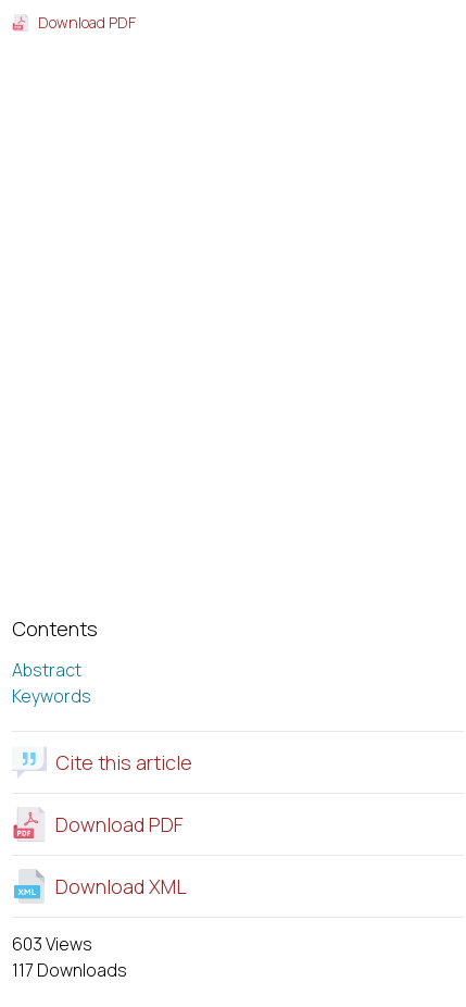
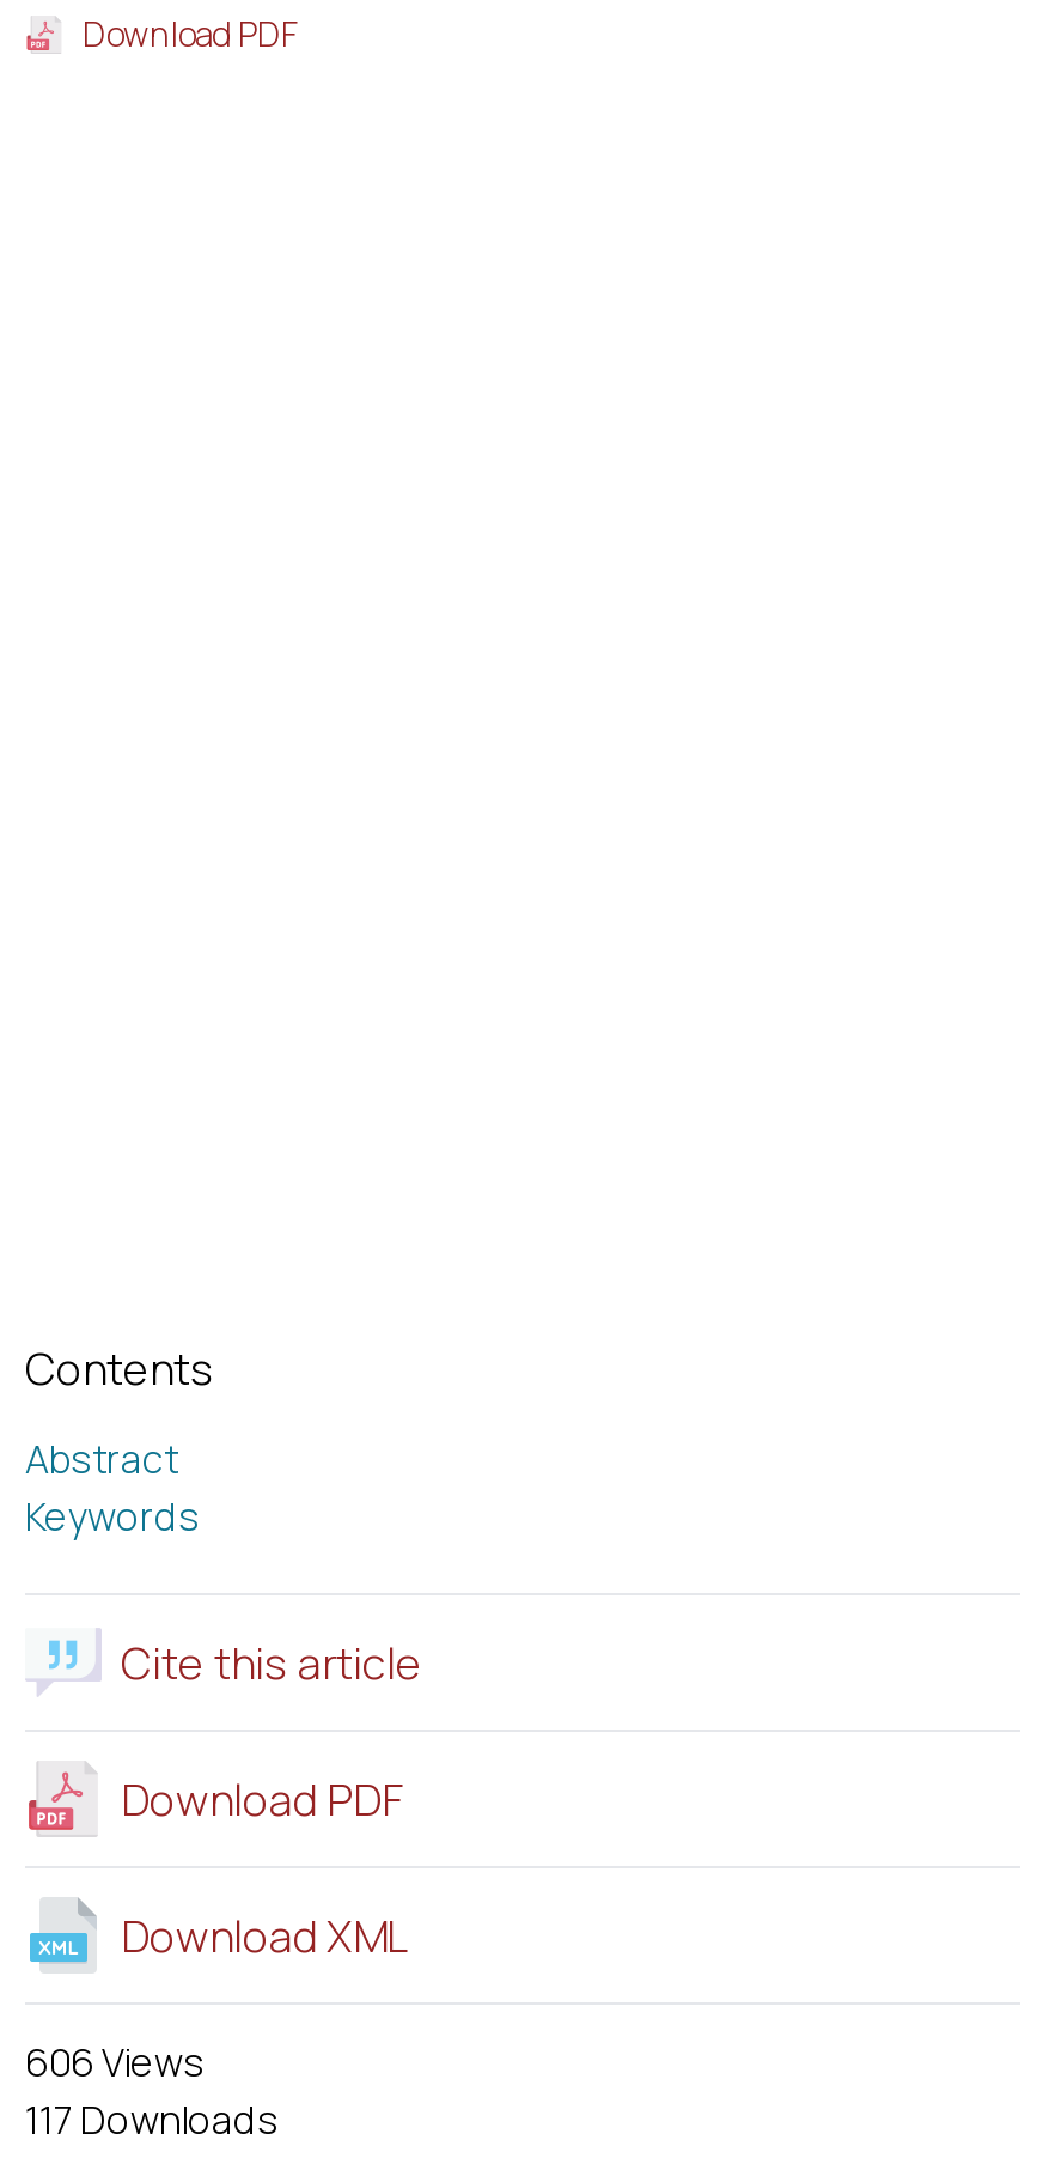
[12,931,92,955] 603 Views -> [25,2035,205,2087] 606 Views

